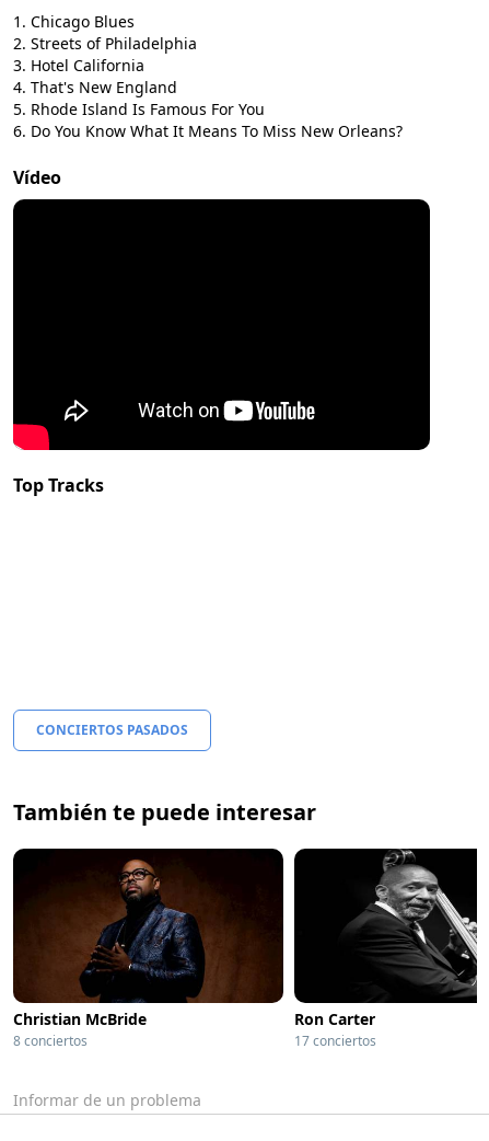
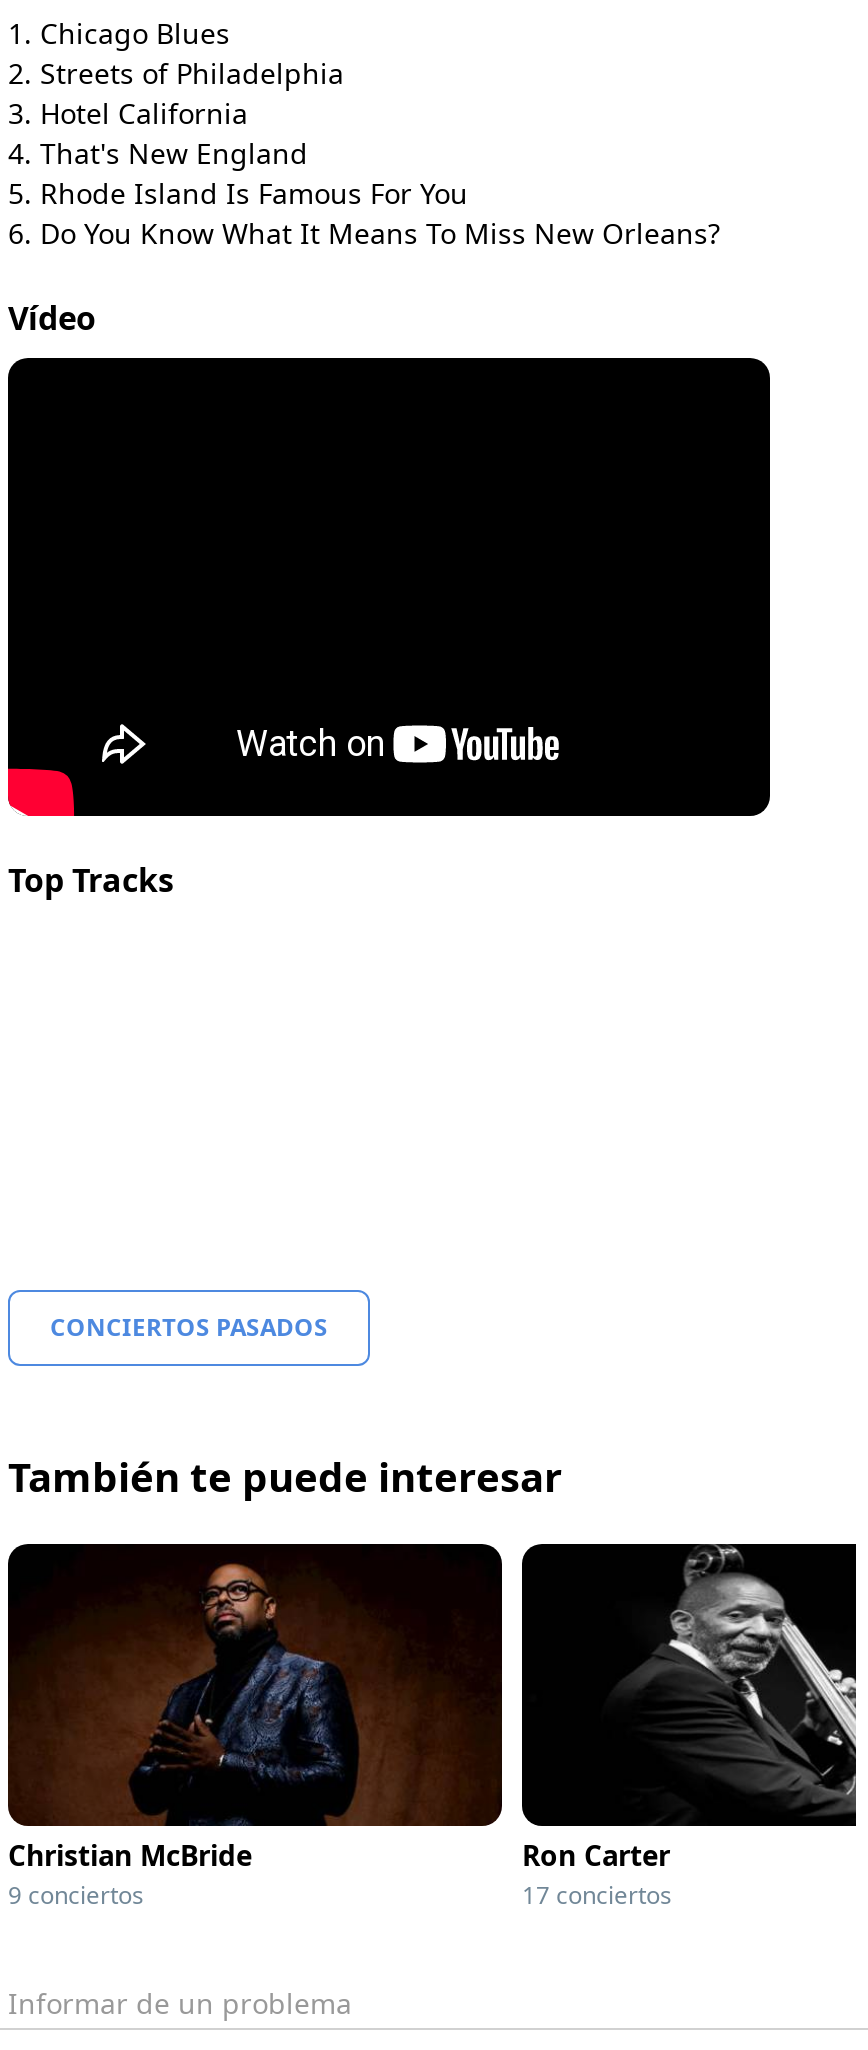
[13,1032,88,1050] 8 conciertos -> [8,1878,144,1912] 9 conciertos

